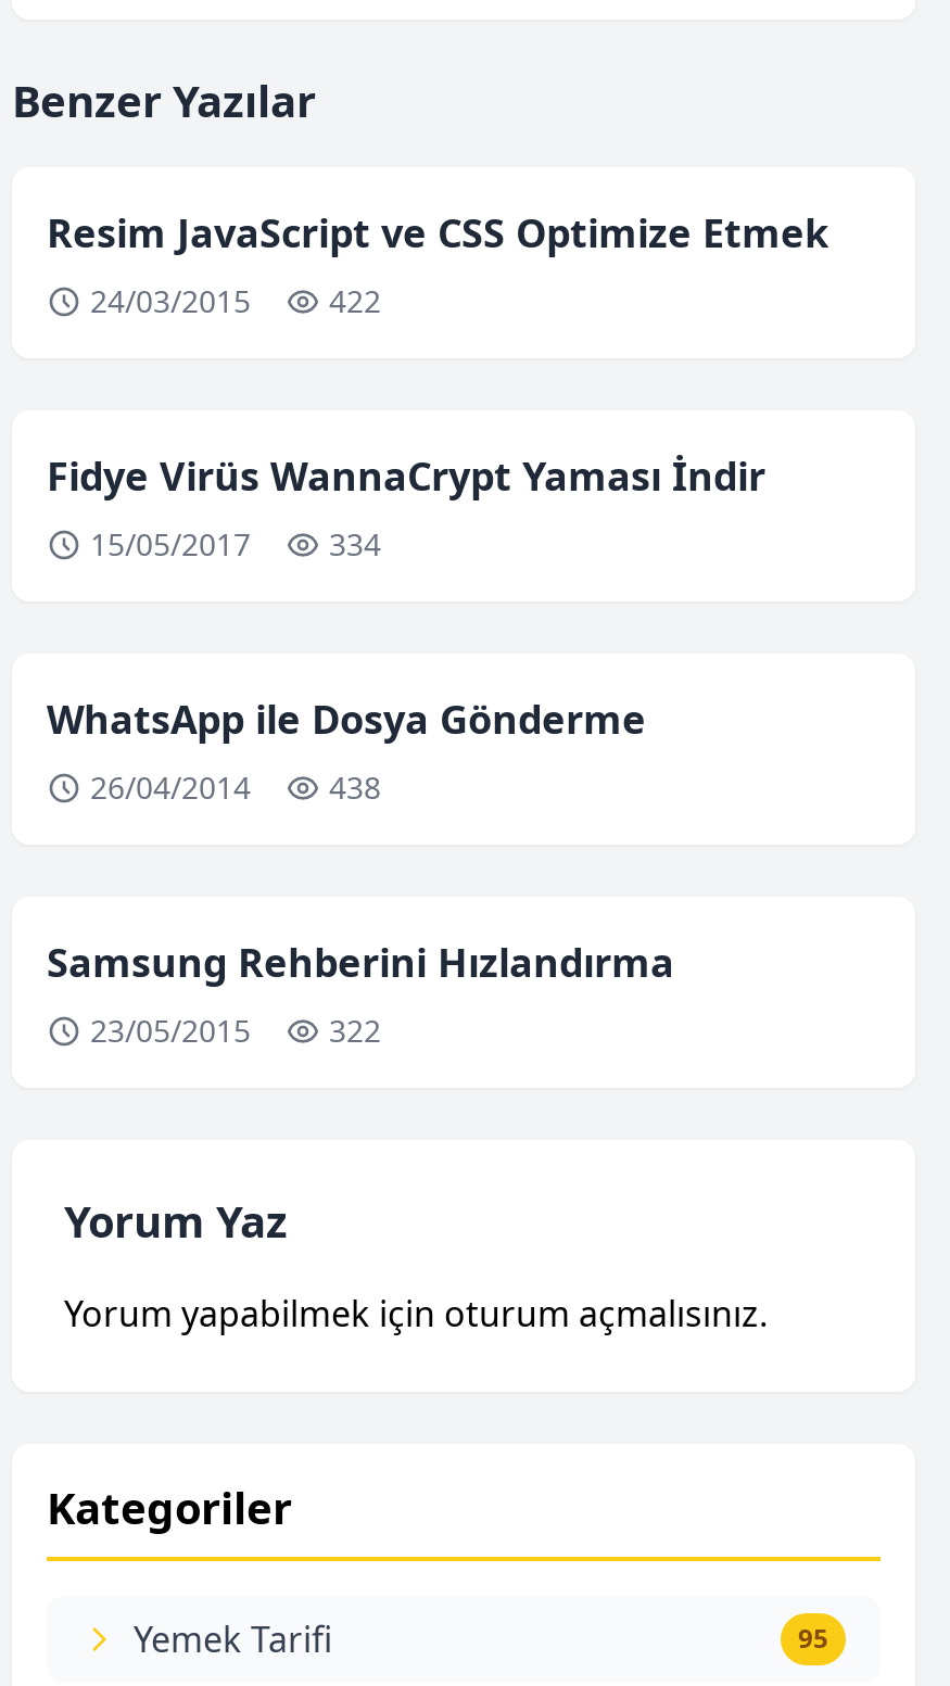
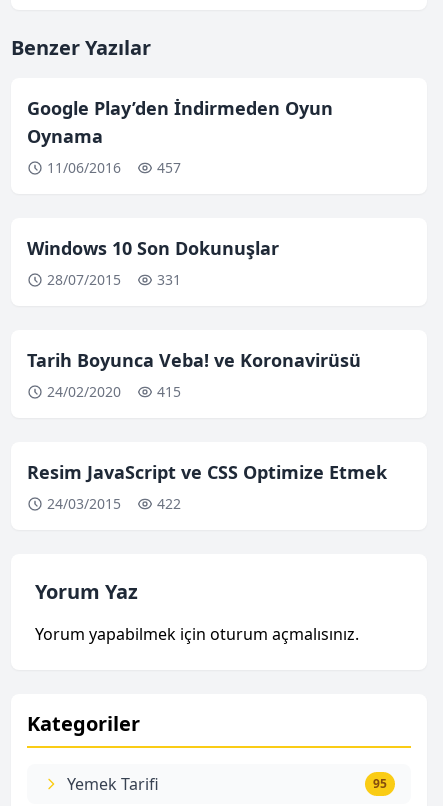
none -> [27,96,361,401] Google Play’den İndirmeden Oyun | Oynama | 11/06/2016 | 457 | Windows 10 Son Dokunuşlar | 28/07/2015 | 331 | Tarih Boyunca Veba! ve Koronavirüsü | 24/02/2020 | 415
moved [47,207,828,322] -> [27,460,387,513]: Resim JavaScript ve CSS Optimize Etmek | 24/03/2015 | 422
[47,450,765,1051] Fidye Virüs WannaCrypt Yaması İndir | 15/05/2017 | 334 | WhatsApp ile Dosya Gönderme | 26/04/2014 | 438 | Samsung Rehberini Hızlandırma | 23/05/2015 | 322 -> none

